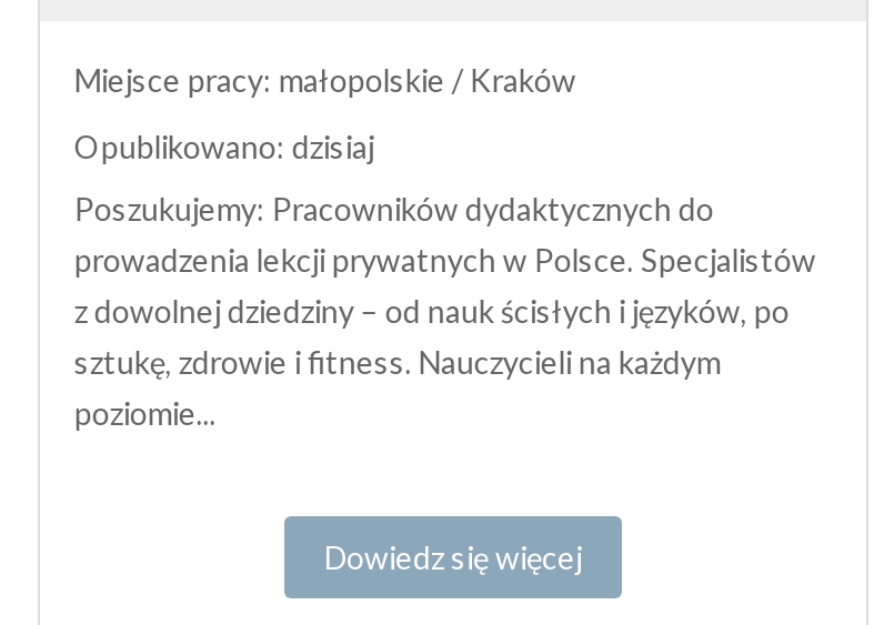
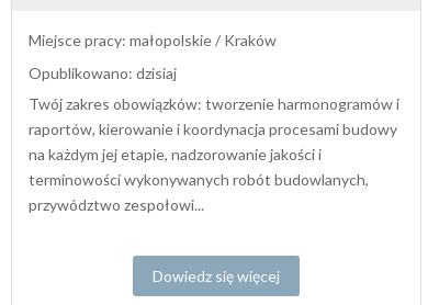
[74,191,816,433] Poszukujemy: Pracowników dydaktycznych do | prowadzenia lekcji prywatnych w Polsce. Specjalistów | z dowolnej dziedziny – od nauk ścisłych i języków, po | sztukę, zdrowie i fitness. Nauczycieli na każdym | poziomie... -> [29,95,400,214] Twój zakres obowiązków: tworzenie harmonogramów i | raportów, kierowanie i koordynacja procesami budowy | na każdym jej etapie, nadzorowanie jakości i | terminowości wykonywanych robót budowlanych, | przywództwo zespołowi...

